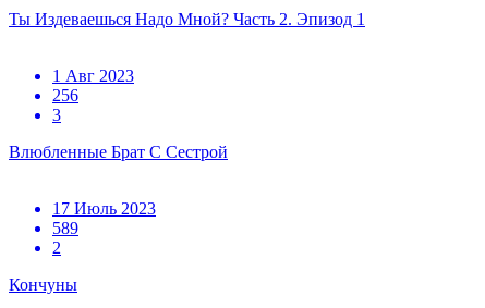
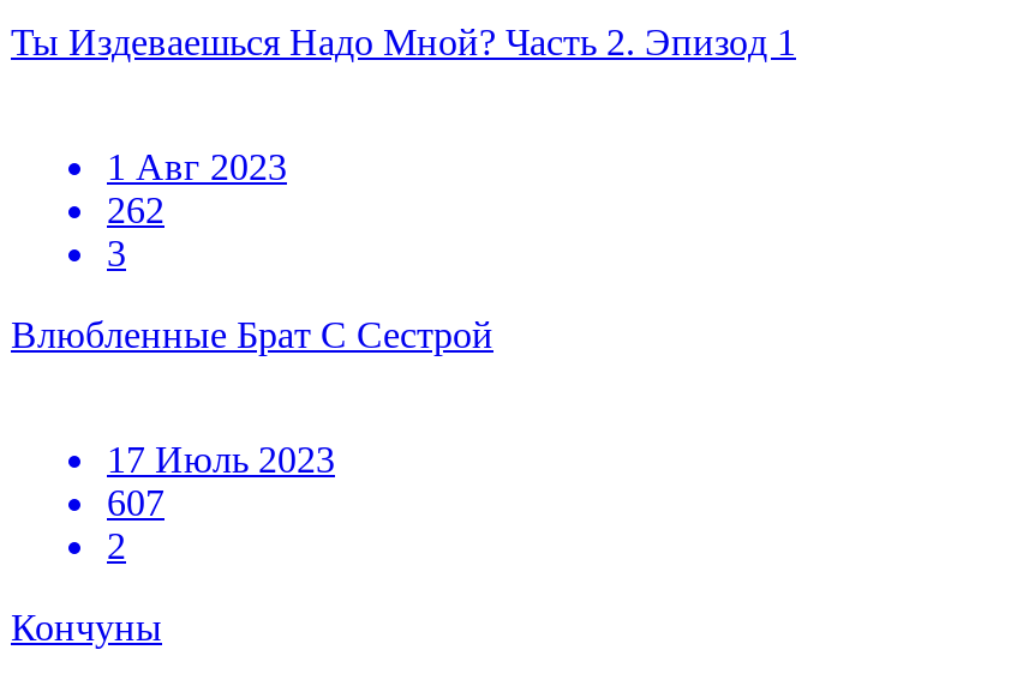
[52,86,78,104] 256 -> [107,189,164,230] 262
[52,219,78,237] 589 -> [107,482,164,522] 607

